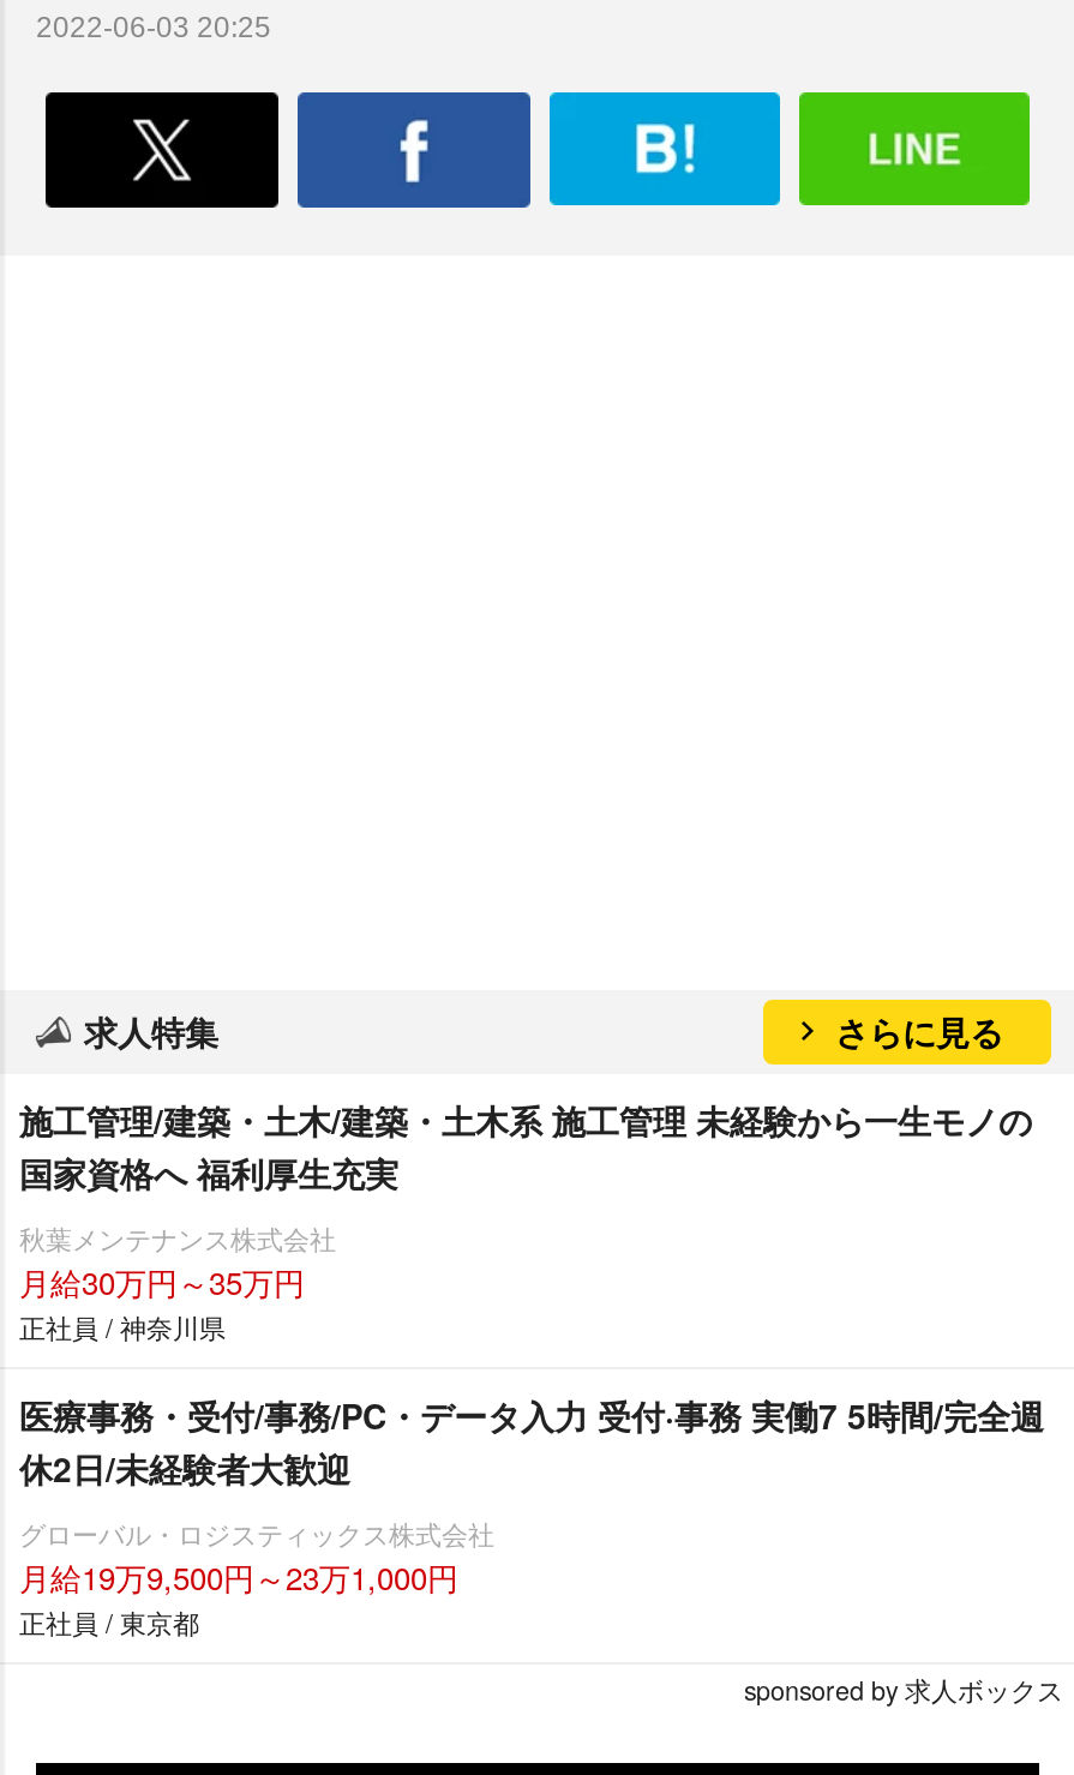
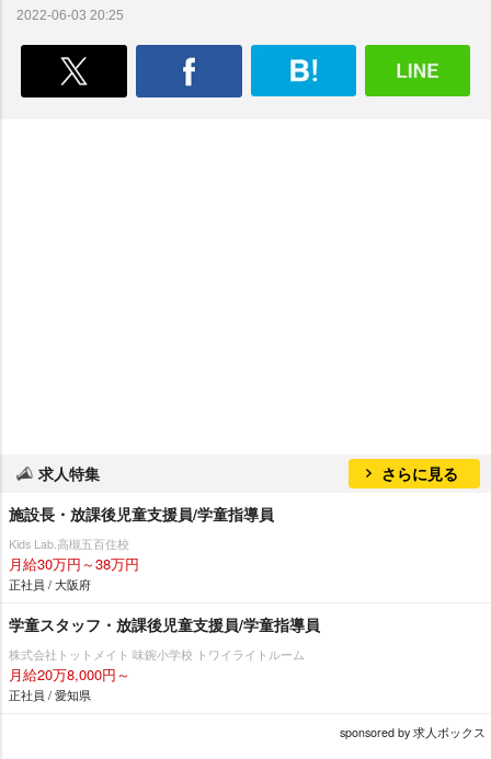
[19,1096,1032,1197] 施工管理/建築・土木/建築・土木系 施工管理 未経験から一生モノの | 国家資格へ 福利厚生充実 -> [9,503,274,525] 施設長・放課後児童支援員/学童指導員
[19,1221,336,1345] 秋葉メンテナンス株式会社 | 月給30万円～35万円 | 正社員 / 神奈川県 -> [9,536,139,593] Kids Lab.高槻五百住校 | 月給30万円～38万円 | 正社員 / 大阪府
[19,1391,1044,1492] 医療事務・受付/事務/PC・データ入力 受付·事務 実働7 5時間/完全週 | 休2日/未経験者大歓迎 -> [9,613,320,635] 学童スタッフ・放課後児童支援員/学童指導員
[19,1516,494,1641] グローバル・ロジスティックス株式会社 | 月給19万9,500円～23万1,000円 | 正社員 / 東京都 -> [9,646,305,703] 株式会社トットメイト 味鋺小学校 トワイライトルーム | 月給20万8,000円～ | 正社員 / 愛知県

